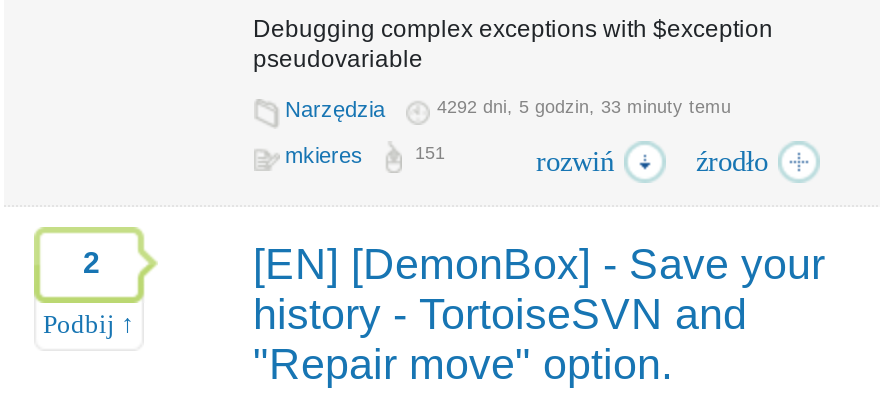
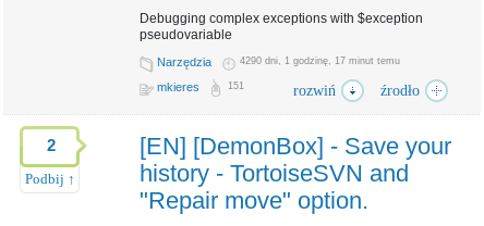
[437,97,731,117] 4292 dni, 5 godzin, 33 minuty temu -> [239,55,400,66] 4290 dni, 1 godzinę, 17 minut temu

